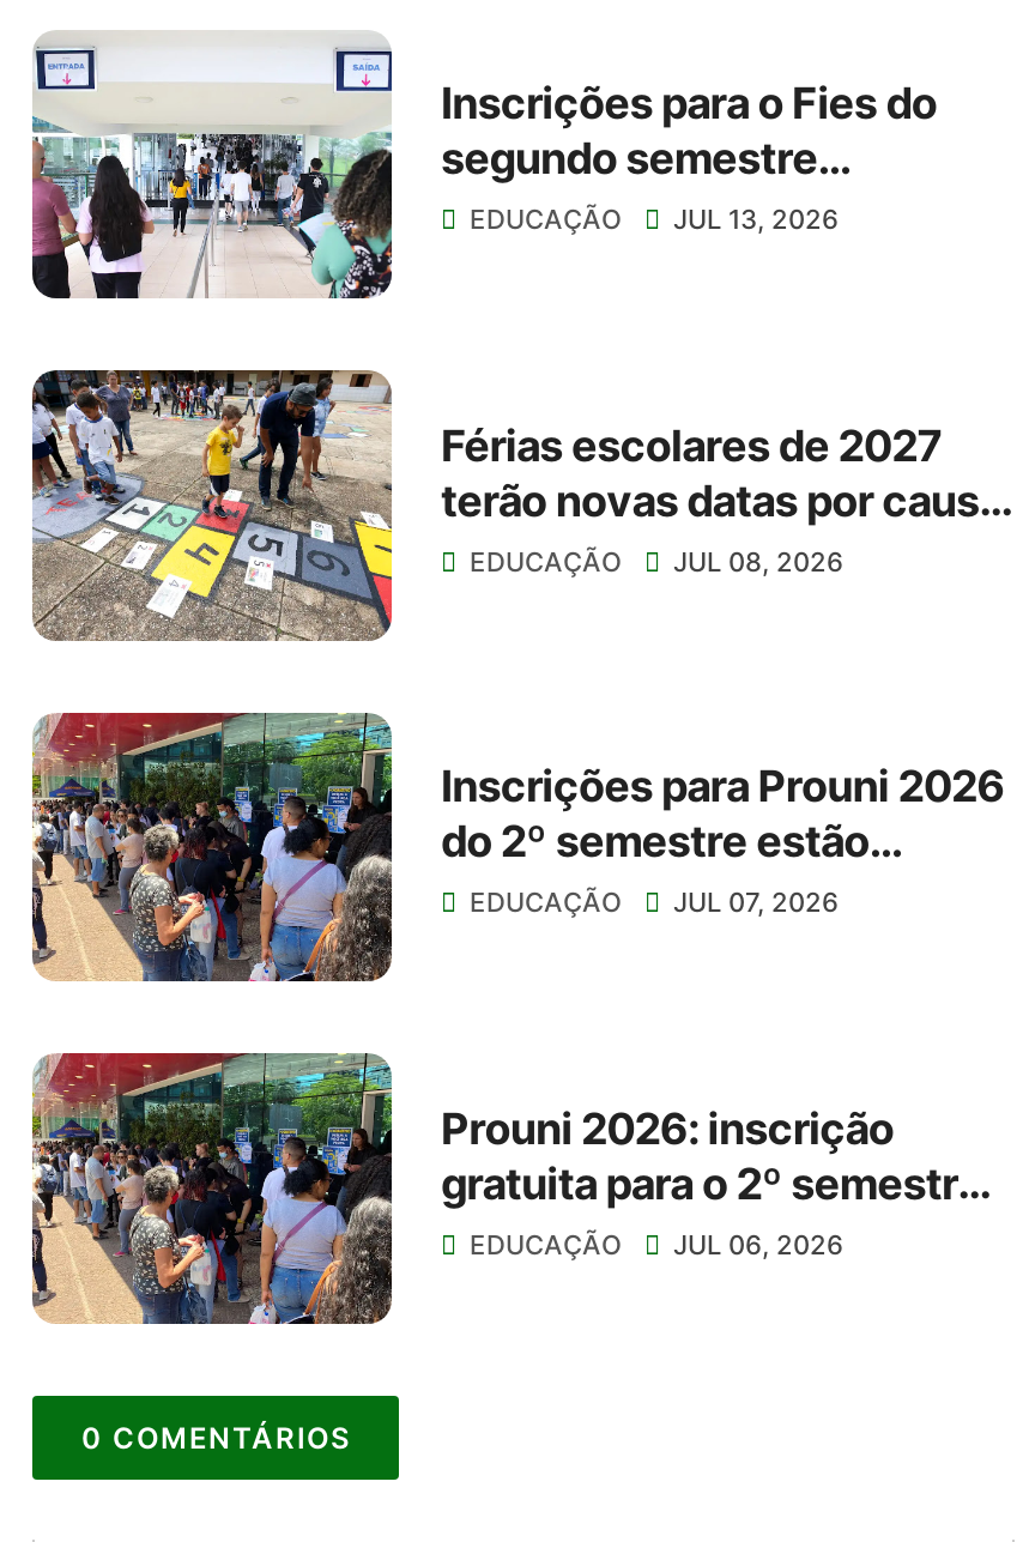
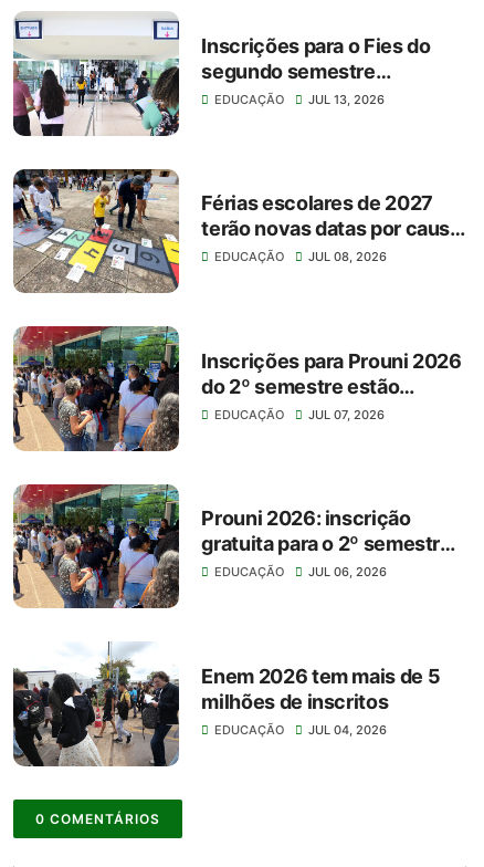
none -> [12,643,440,767] [image] | Enem 2026 tem mais de 5 | milhões de inscritos | EDUCAÇÃO | JUL 04, 2026

